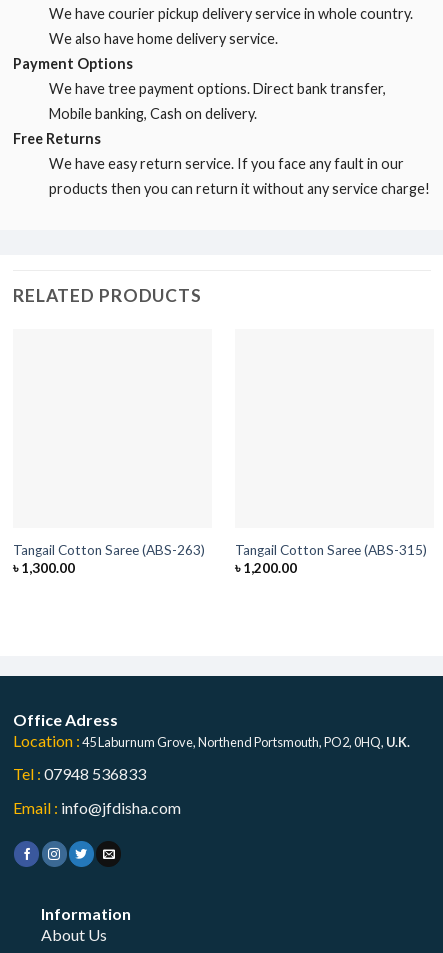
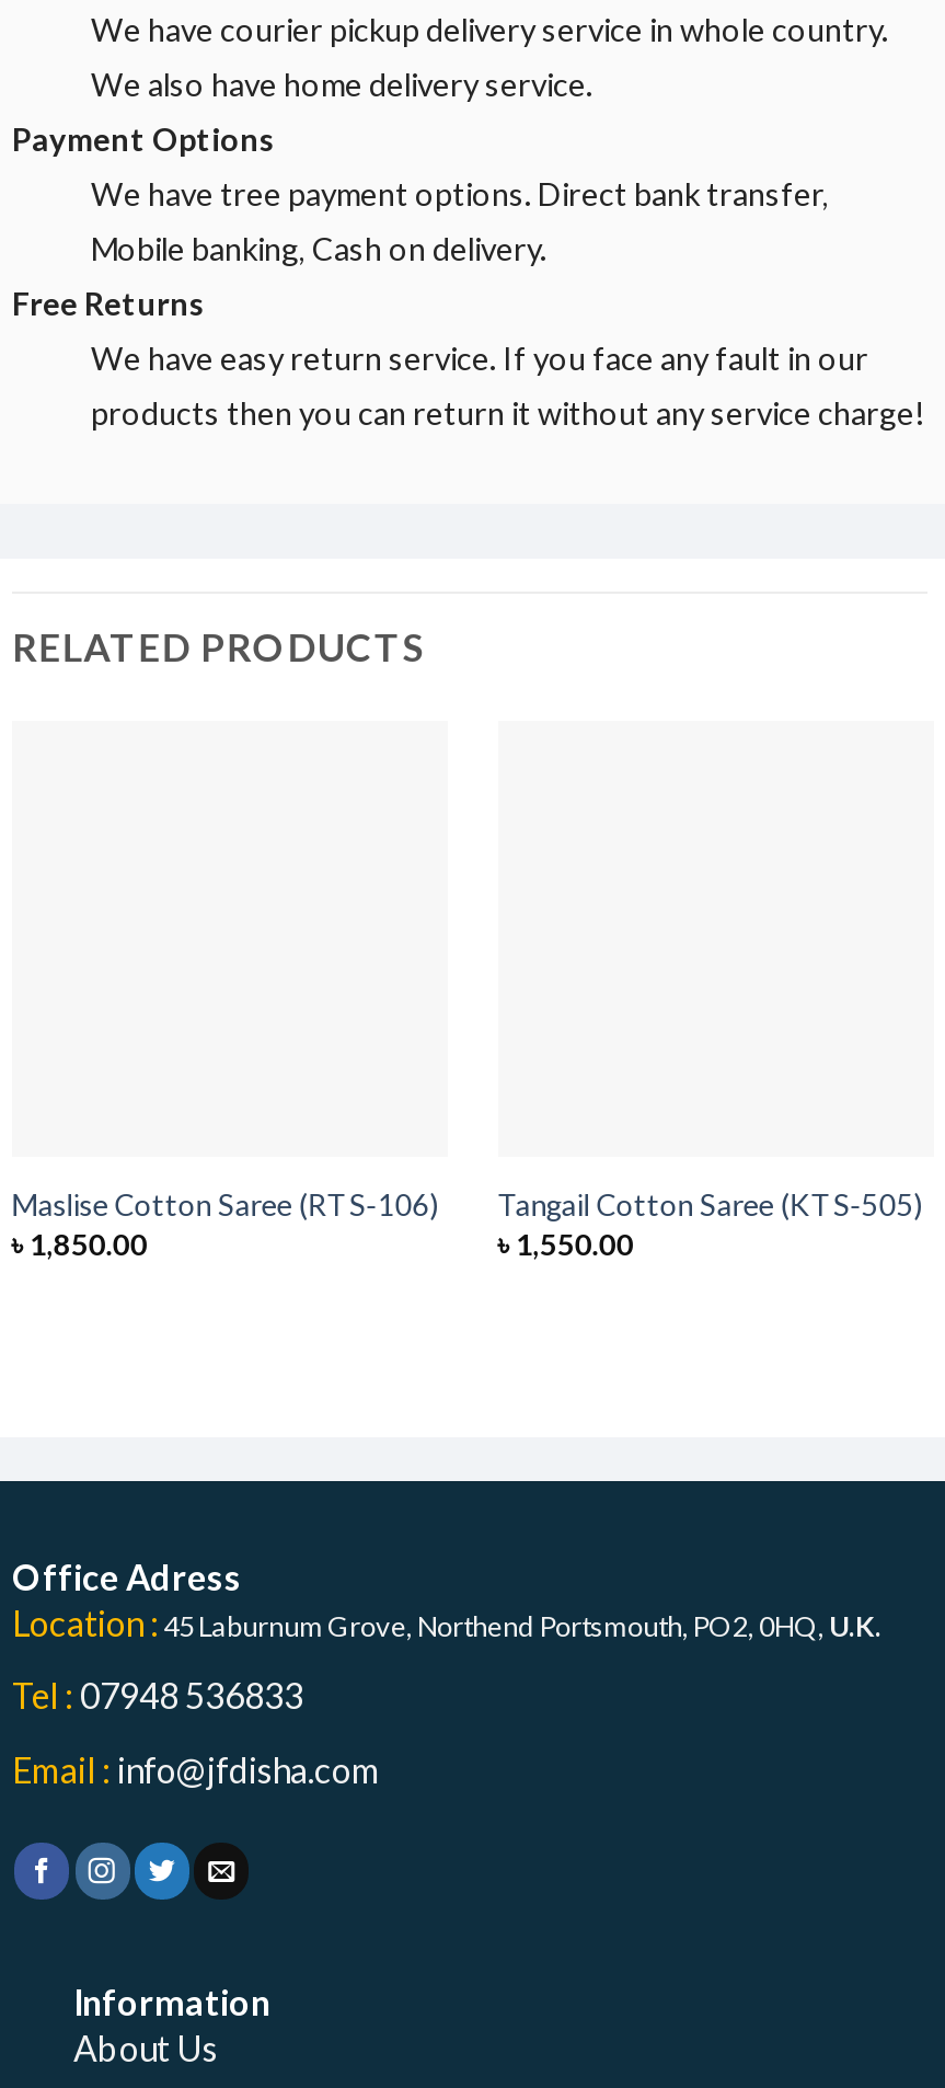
[13,542,205,558] Tangail Cotton Saree (ABS-263) -> [12,1187,439,1222] Maslise Cotton Saree (RTS-106)
[235,542,427,558] Tangail Cotton Saree (ABS-315) -> [498,1187,923,1222] Tangail Cotton Saree (KTS-505)
[13,560,75,576] ৳ 1,300.00 -> [12,1227,147,1262] ৳ 1,850.00
[235,560,297,576] ৳ 1,200.00 -> [498,1227,634,1262] ৳ 1,550.00

